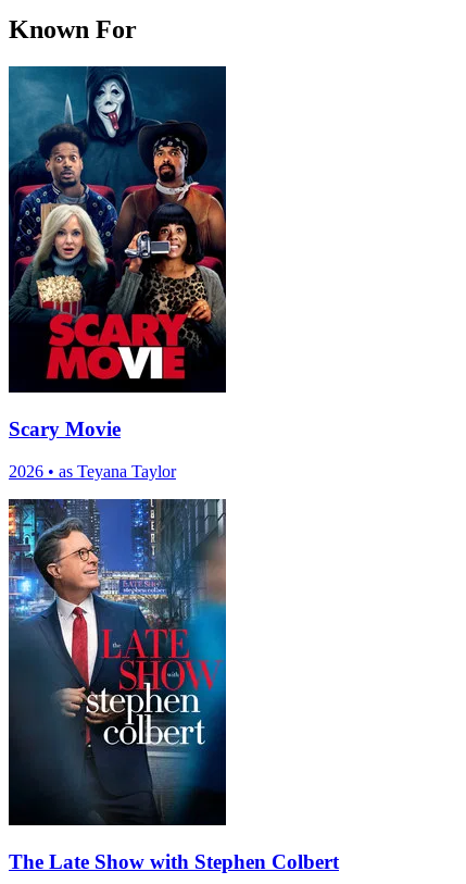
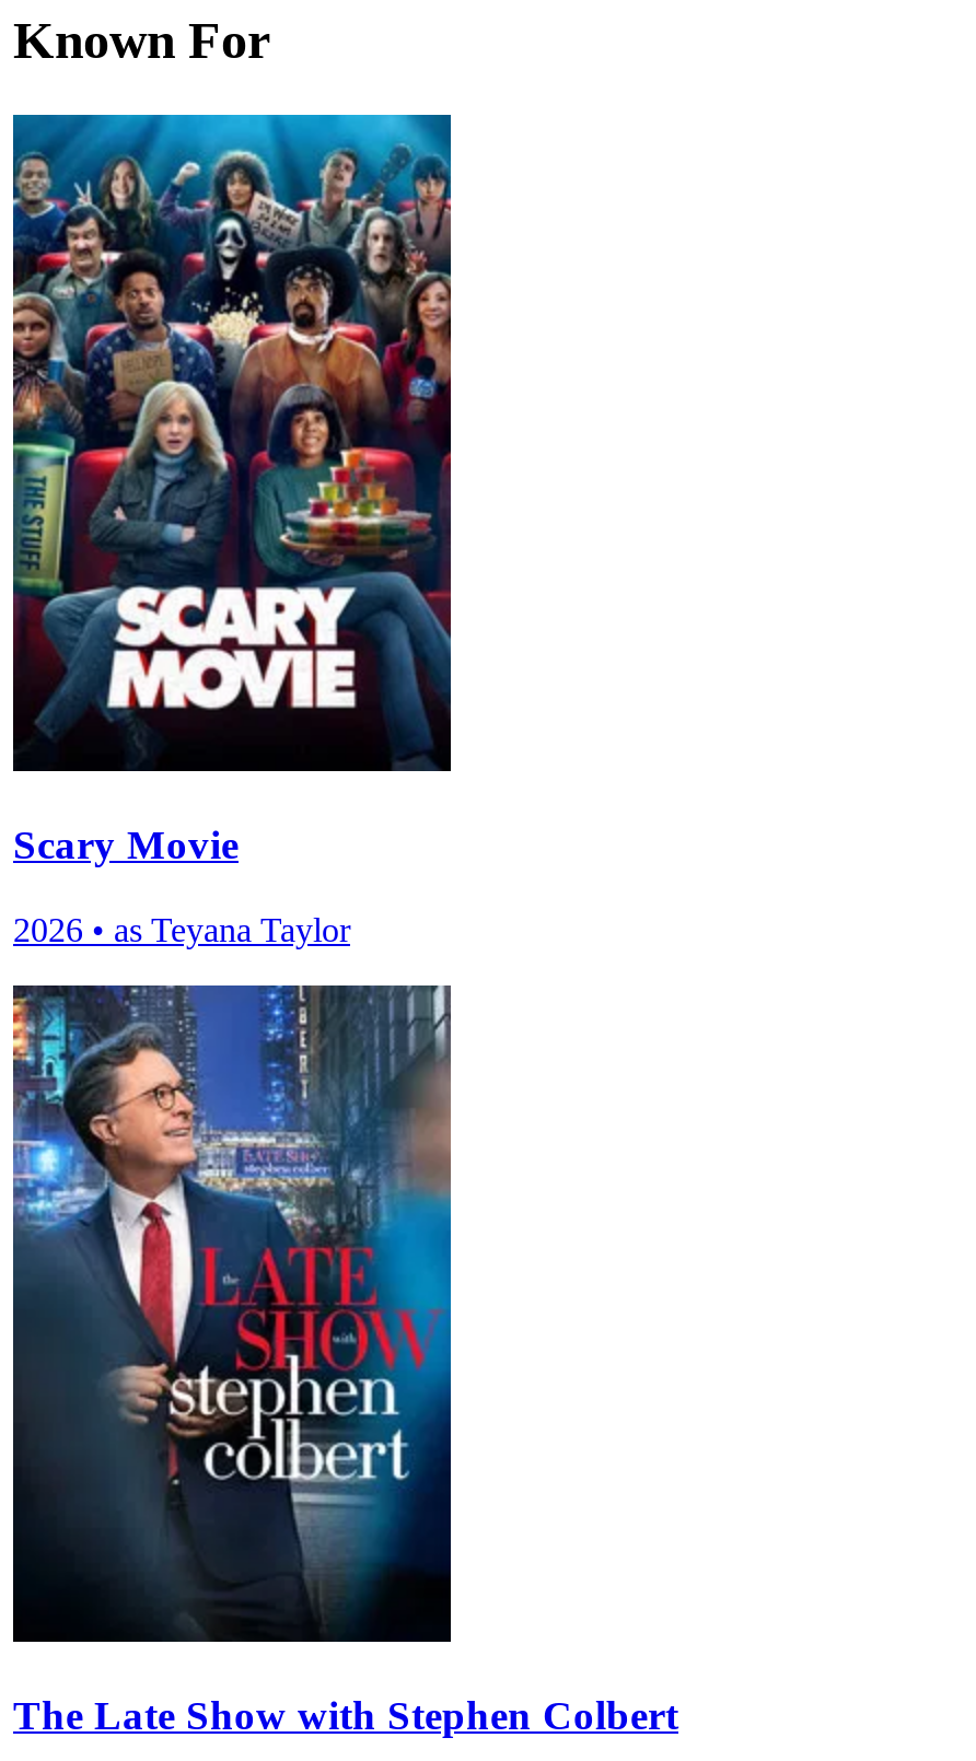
[8,65,227,393] [image] -> [11,113,453,771] [image]

